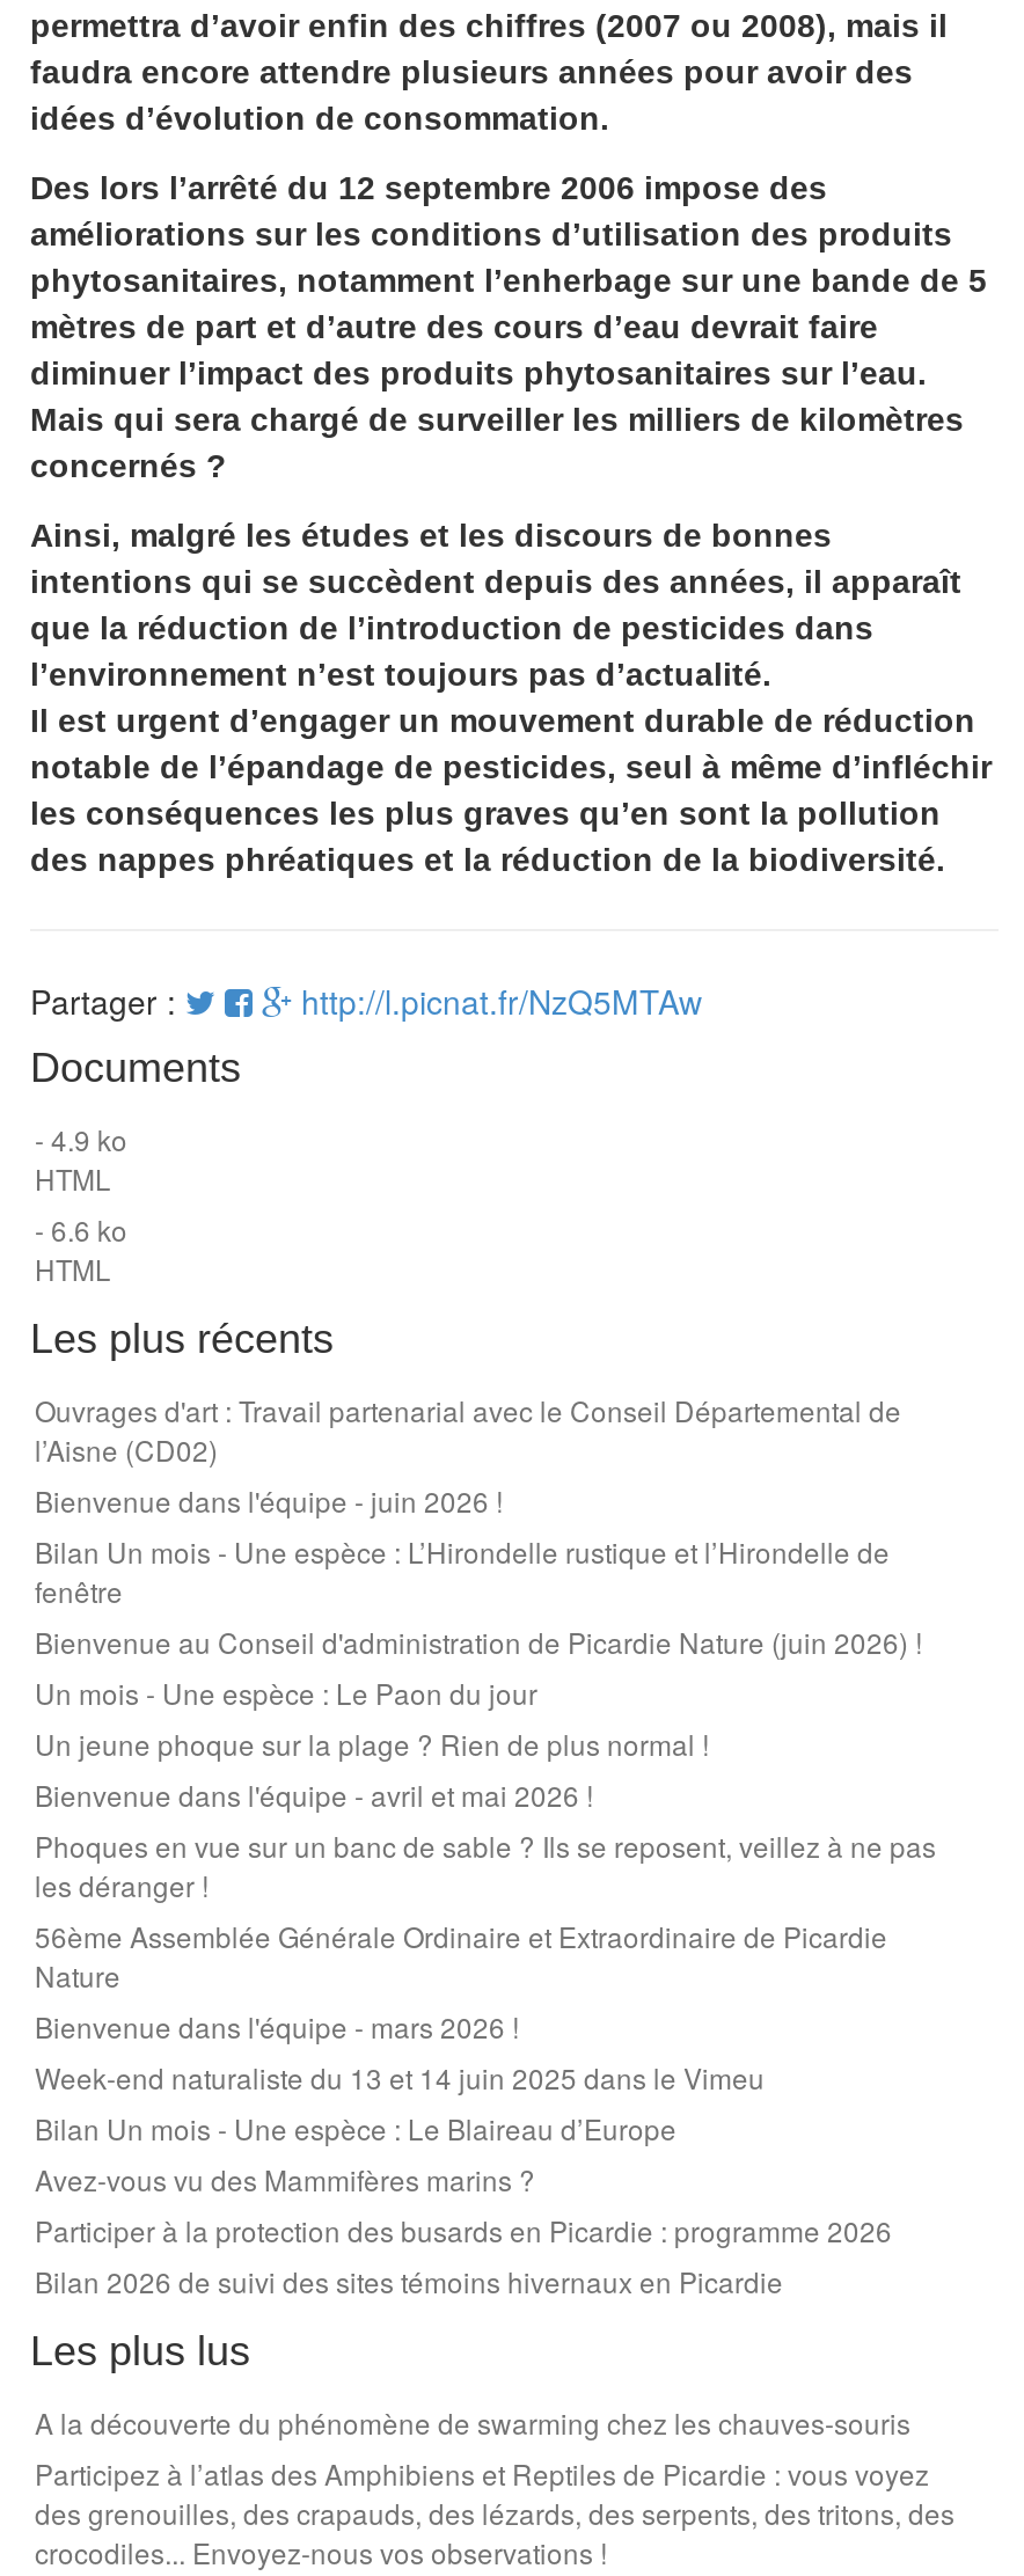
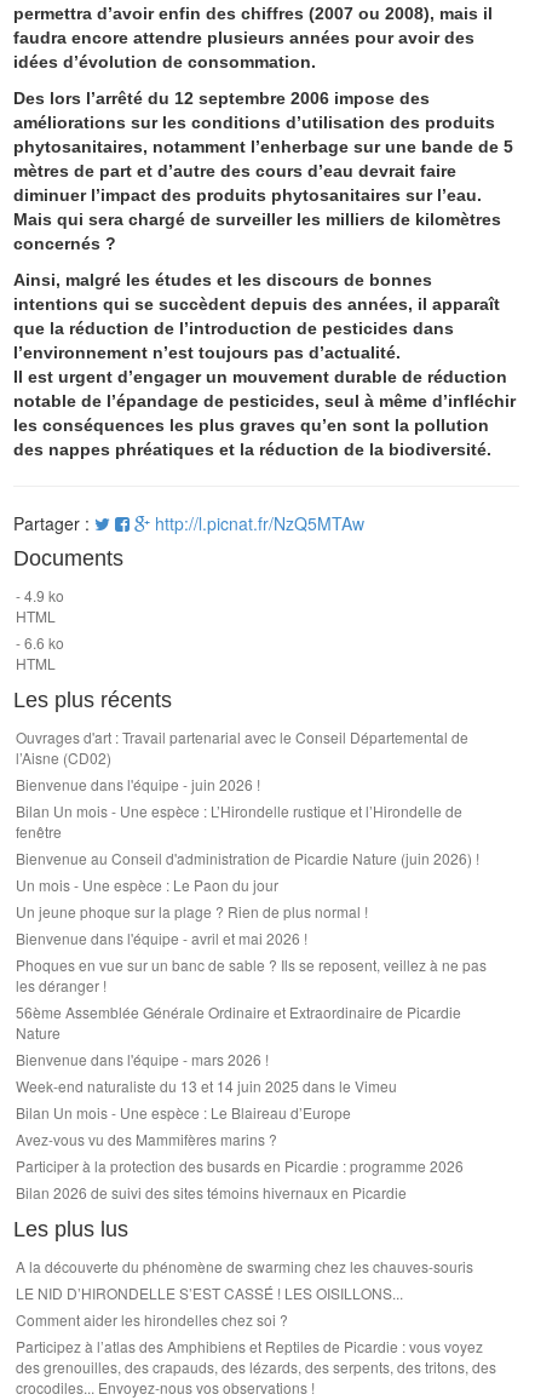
none -> [16,1282,403,1329] LE NID D’HIRONDELLE S’EST CASSÉ ! LES OISILLONS... | Comment aider les hirondelles chez soi ?

